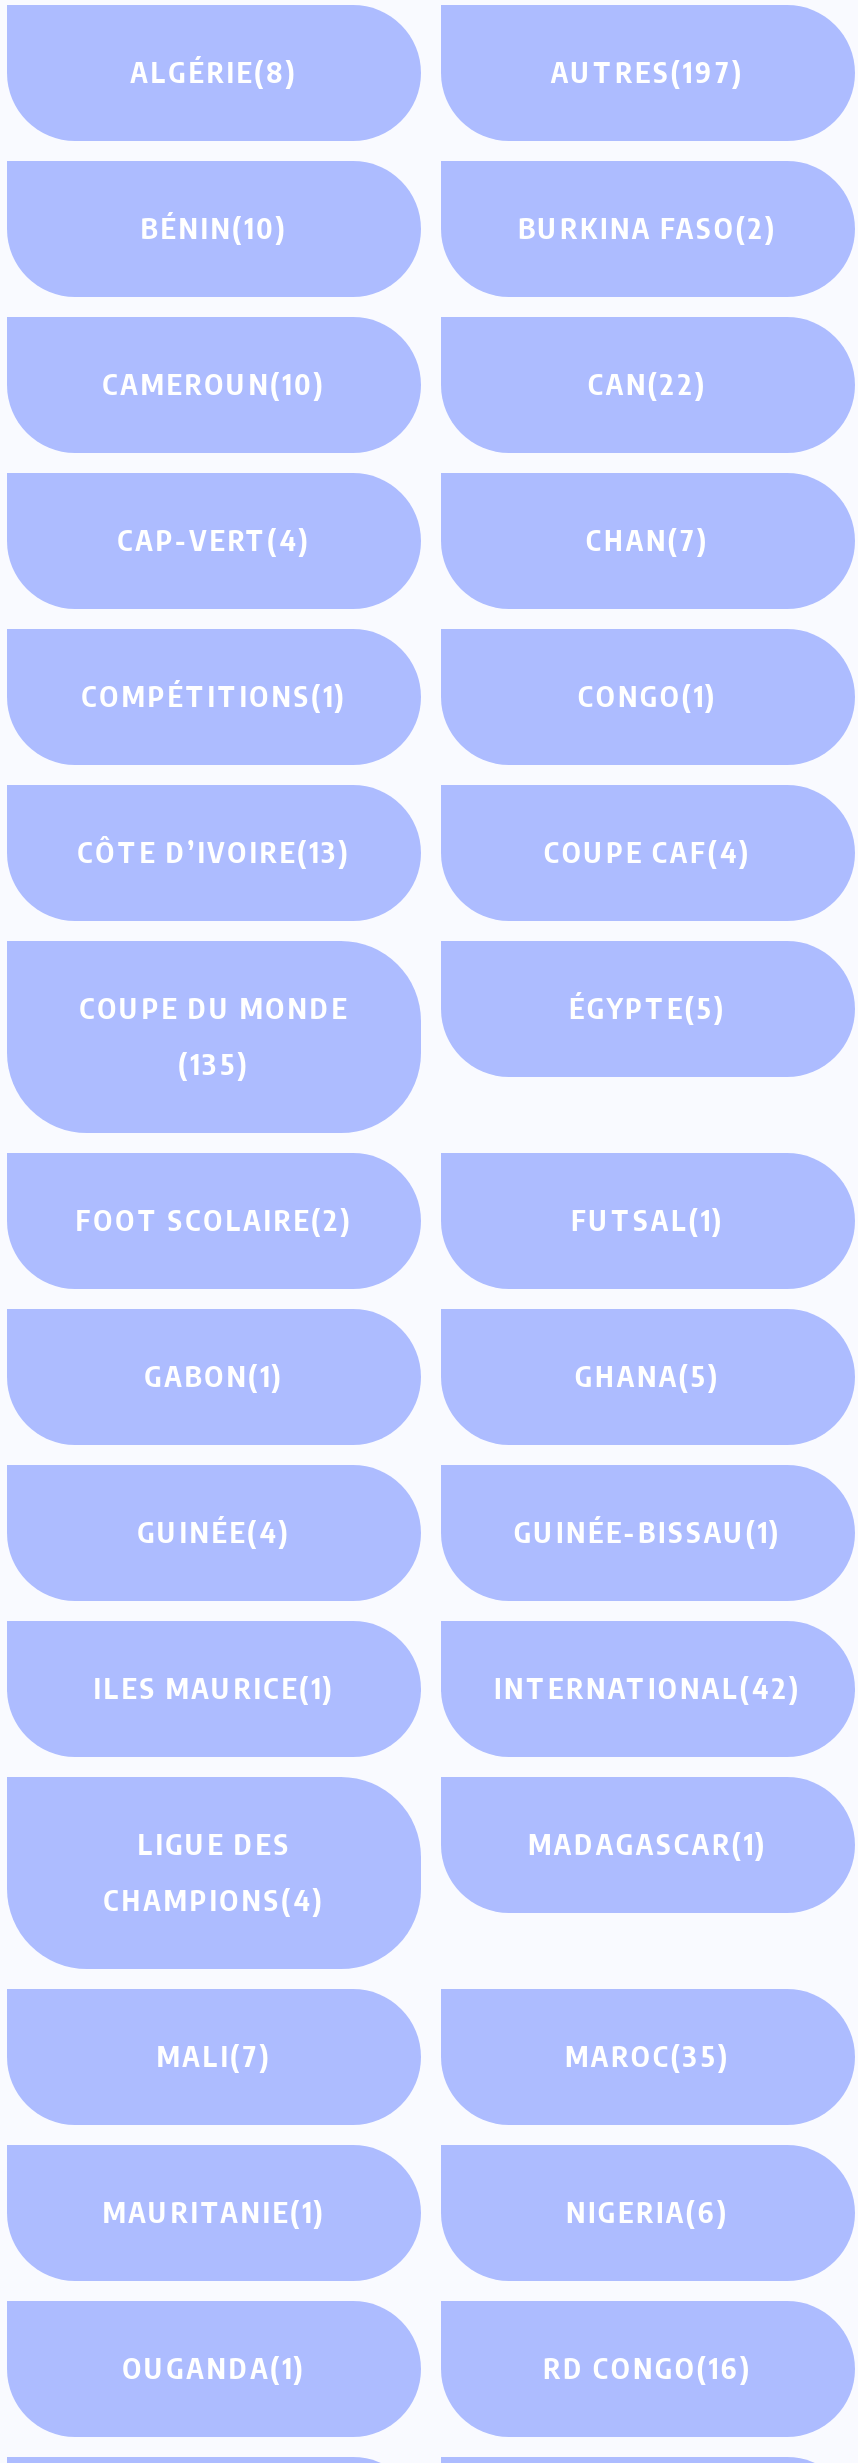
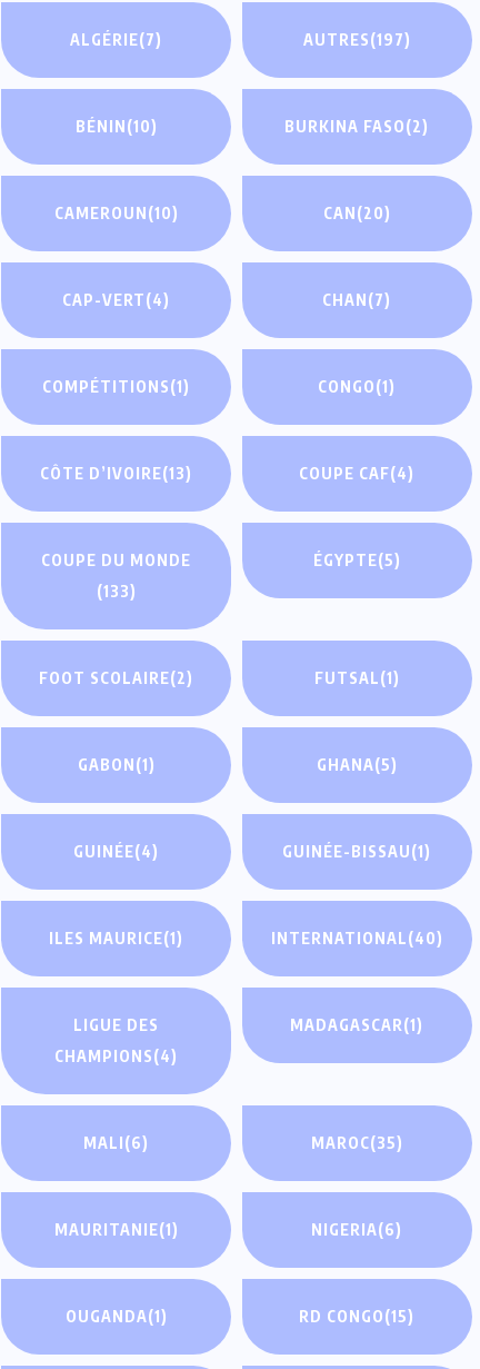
[130,56,298,90] ALGÉRIE(8) -> [70,30,162,49] ALGÉRIE(7)
[588,368,708,402] CAN(22) -> [323,204,391,223] CAN(20)
[178,1048,250,1082] (135) -> [96,582,136,601] (133)
[494,1672,802,1706] INTERNATIONAL(42) -> [271,929,443,948] INTERNATIONAL(40)
[156,2040,272,2074] MALI(7) -> [83,1134,149,1152] MALI(6)
[543,2352,753,2386] RD CONGO(16) -> [299,1307,415,1326] RD CONGO(15)

